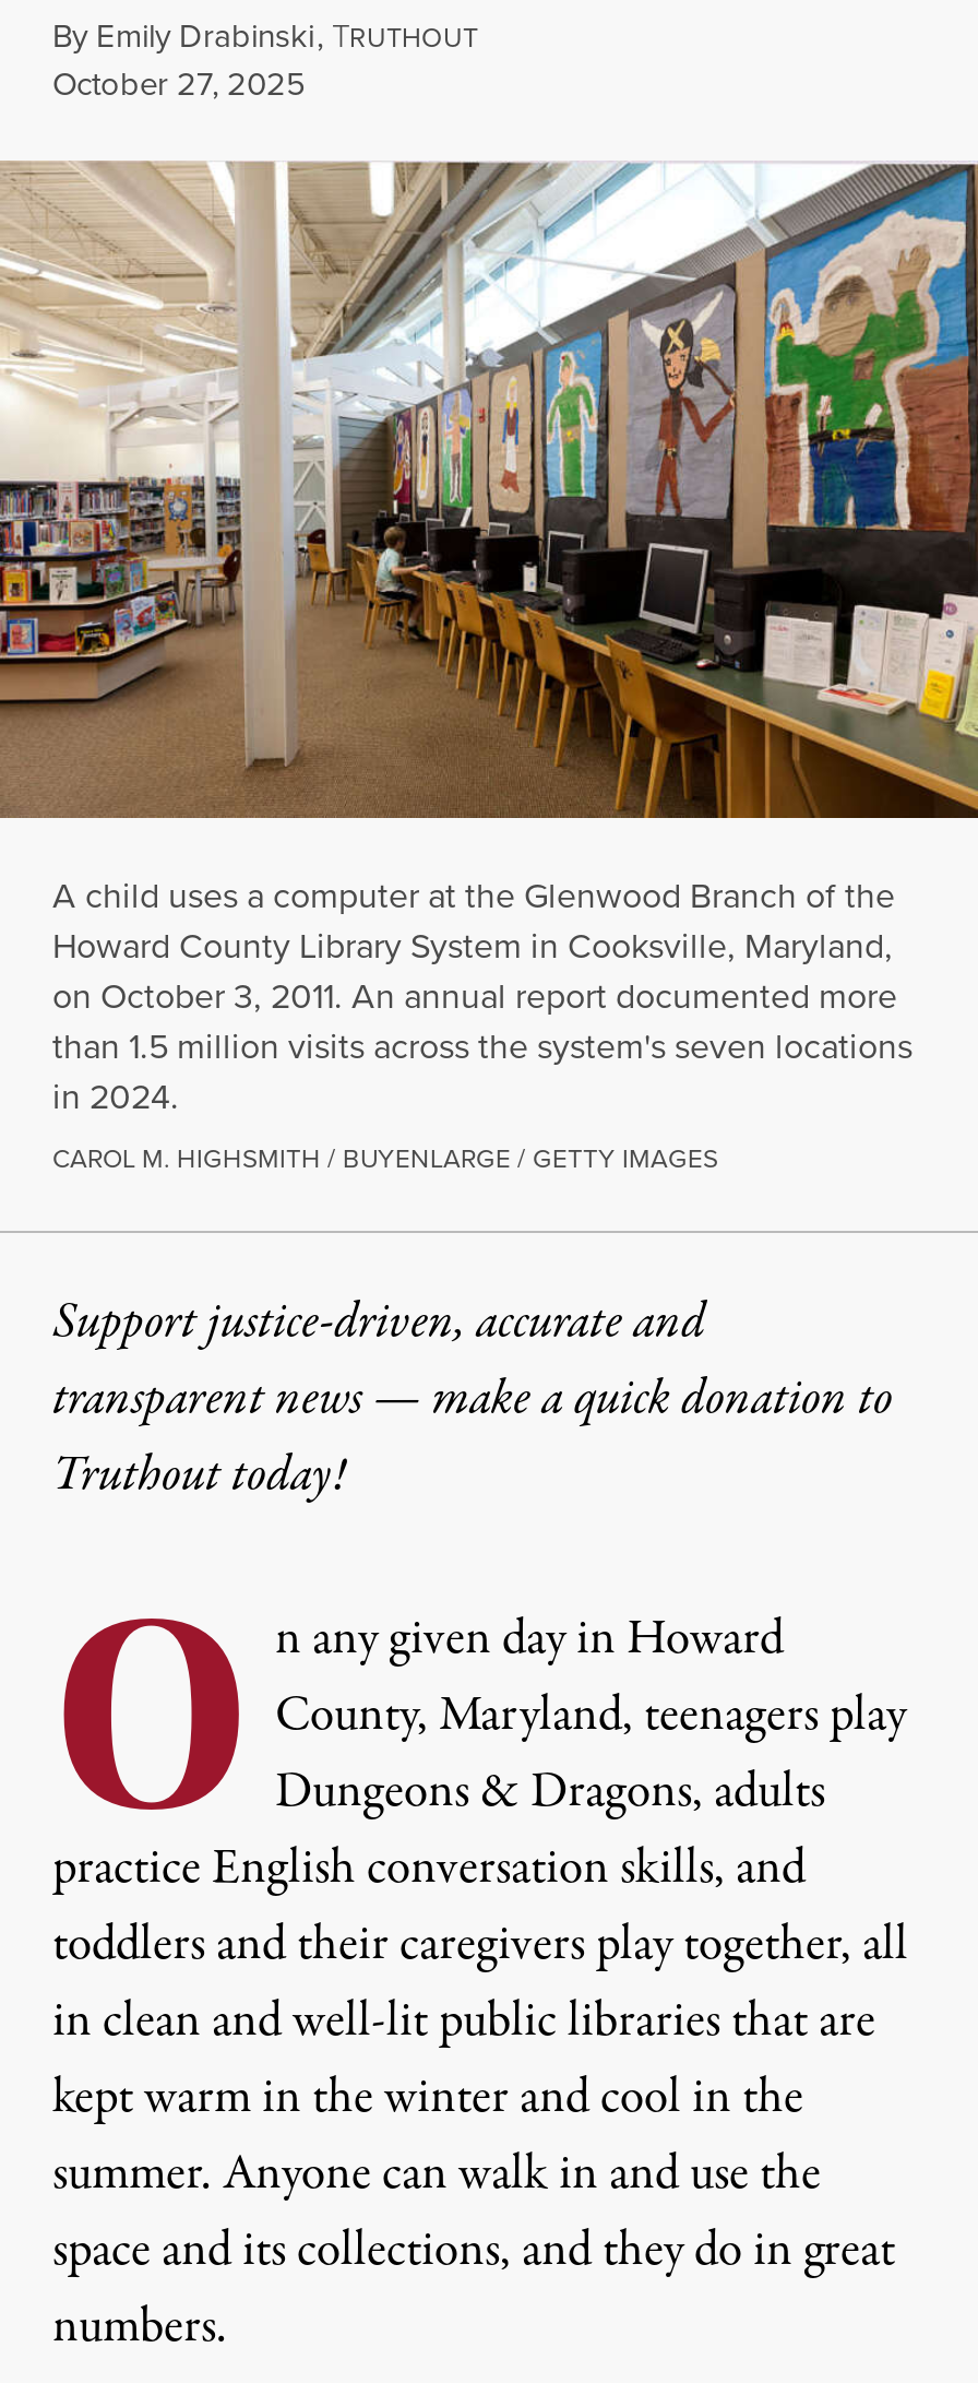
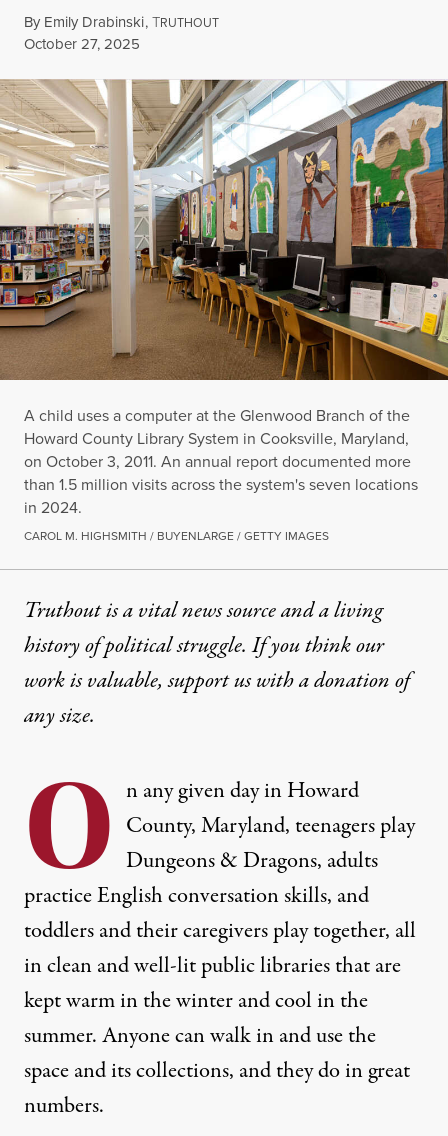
[52,1288,893,1511] Support justice-driven, accurate and | transparent news — make a quick donation to | Truthout today! -> [24,595,410,732] Truthout is a vital news source and a living | history of political struggle. If you think our | work is valuable, support us with a donation of | any size.

